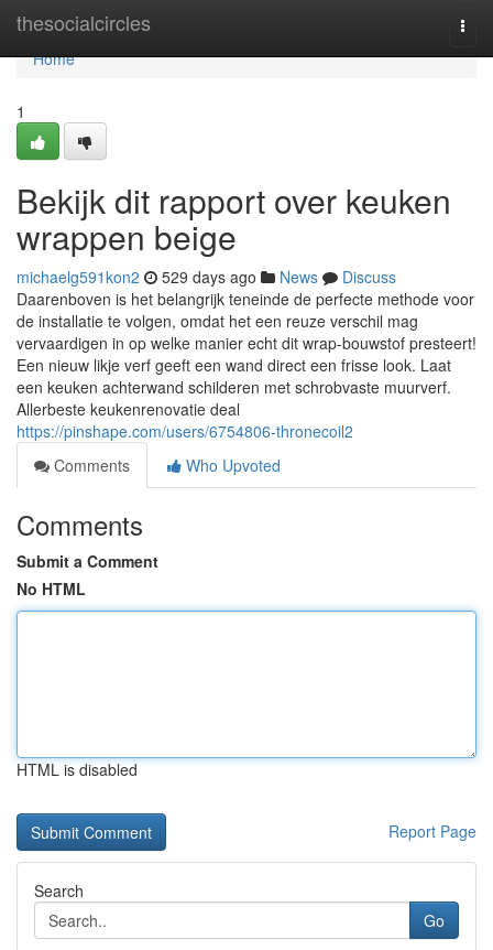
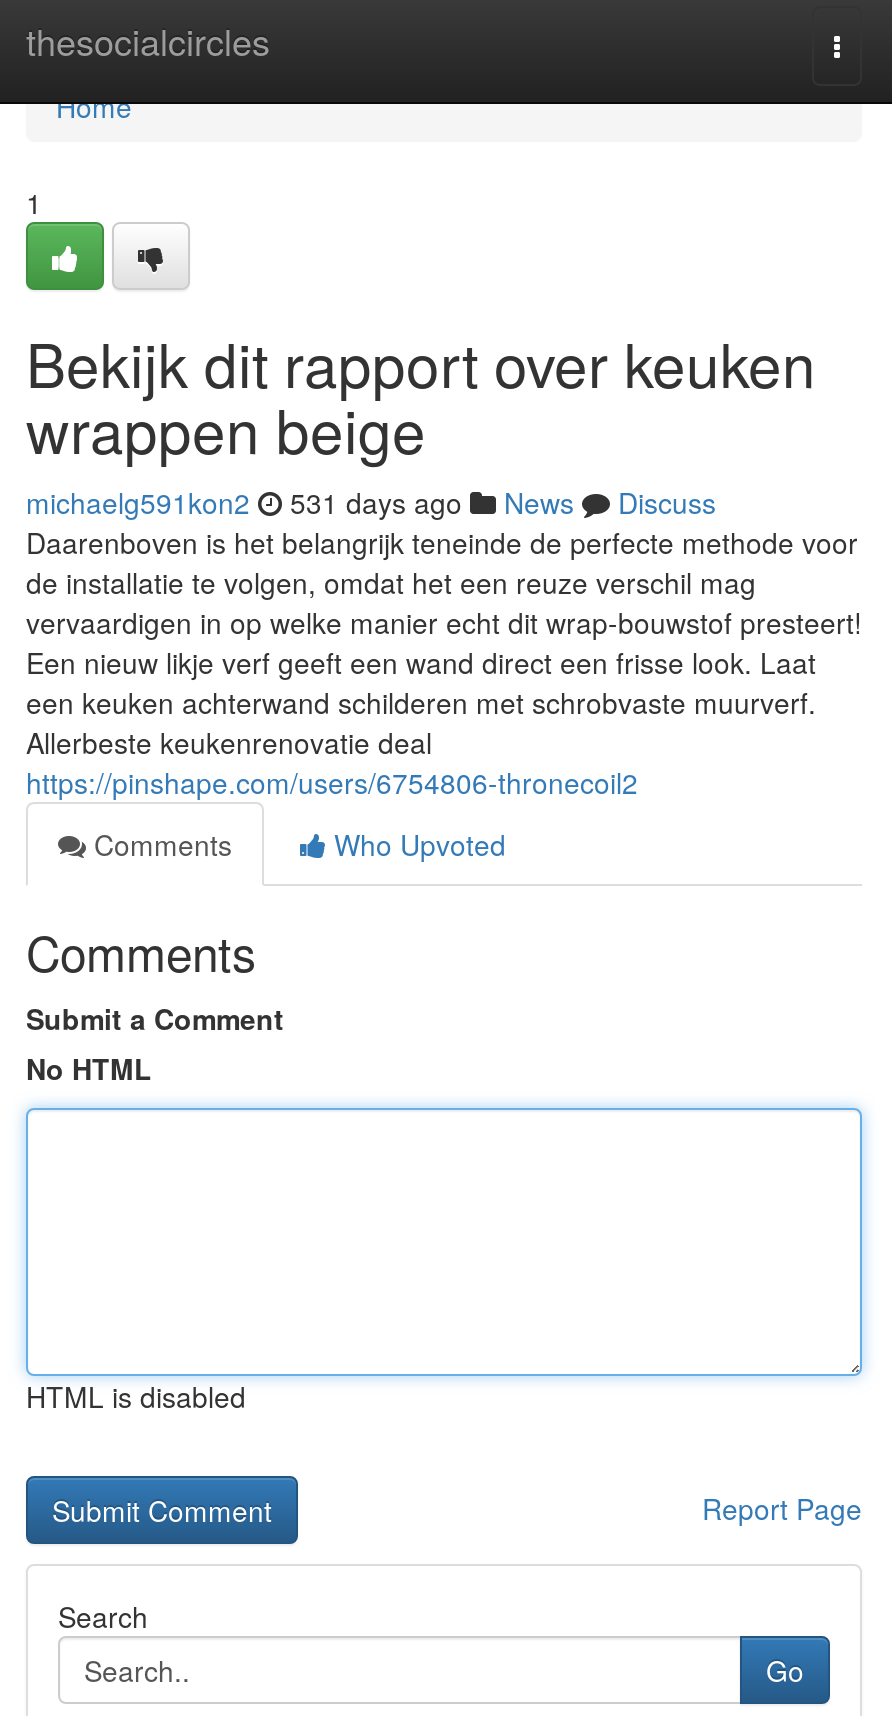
[17,266,396,288] michaelg591kon2 529 days ago News Discuss -> [26,482,716,522] michaelg591kon2 531 days ago News Discuss

